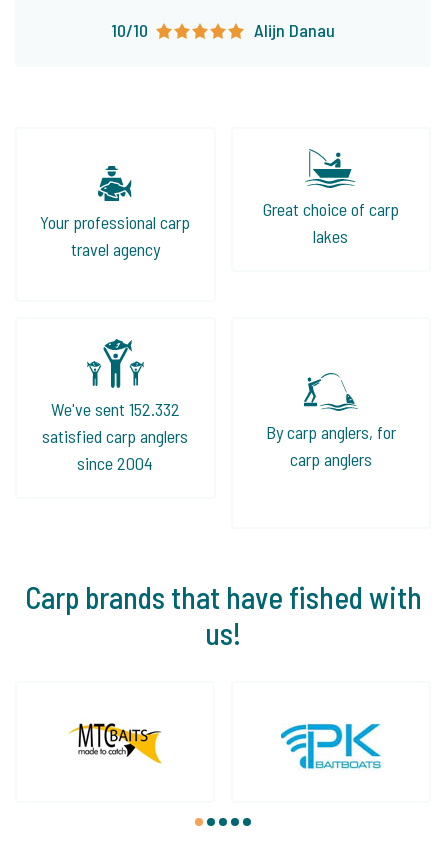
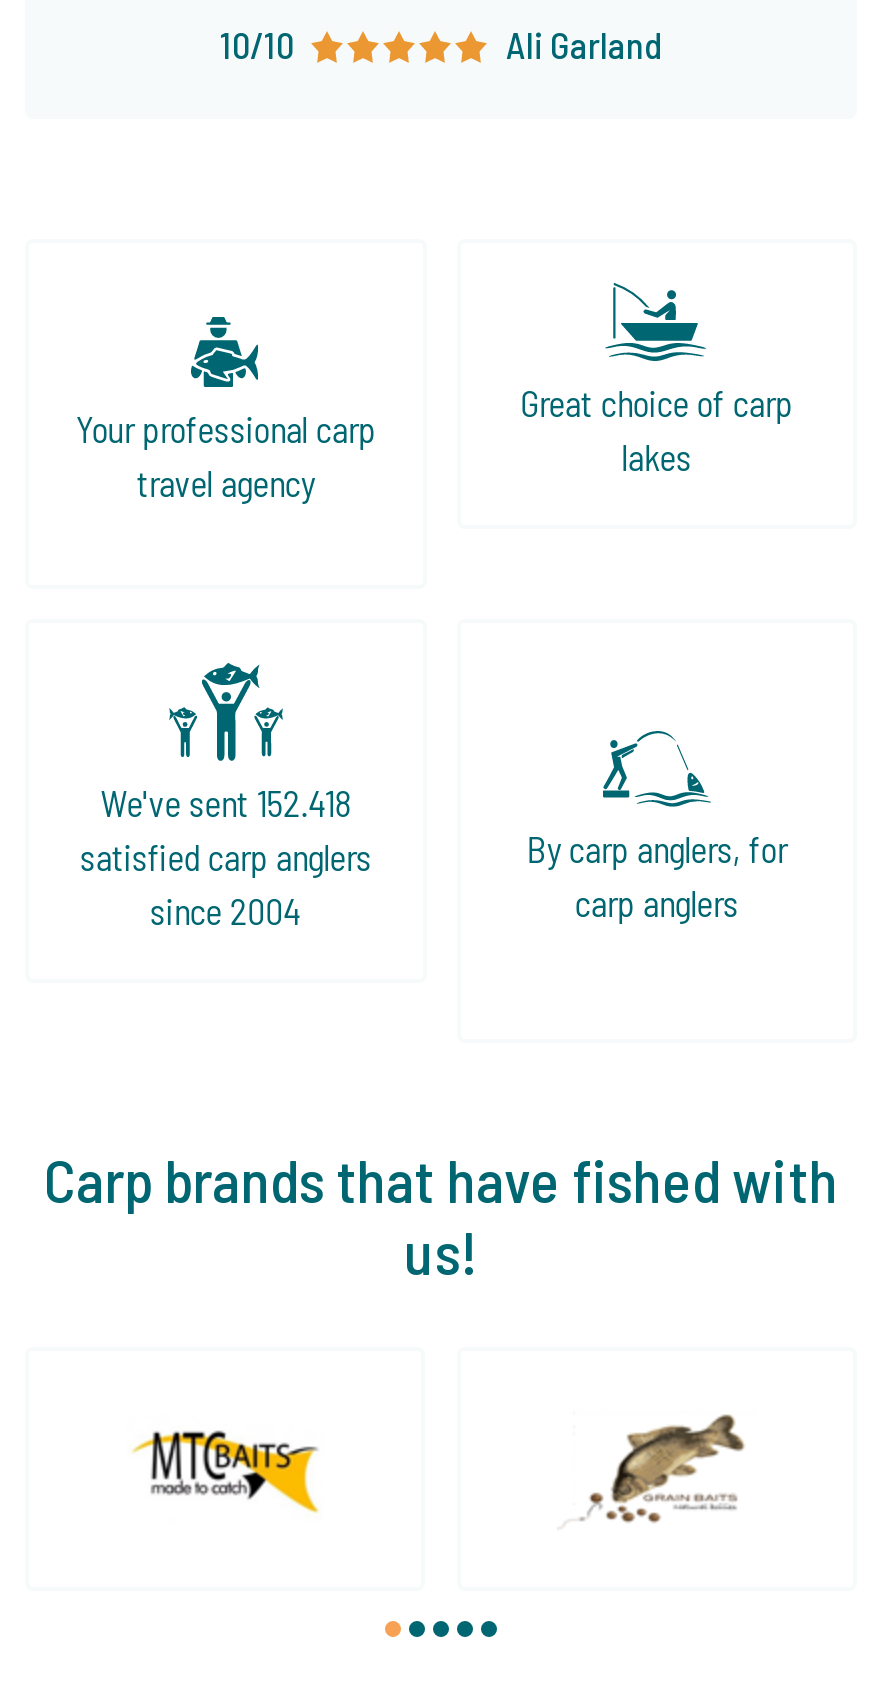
[254,19,335,41] Alijn Danau -> [506,23,662,67] Ali Garland
[51,398,180,420] We've sent 152.332 -> [101,781,351,825] We've sent 152.418
[280,715,382,770] [image] -> [557,1413,757,1523] [image]

